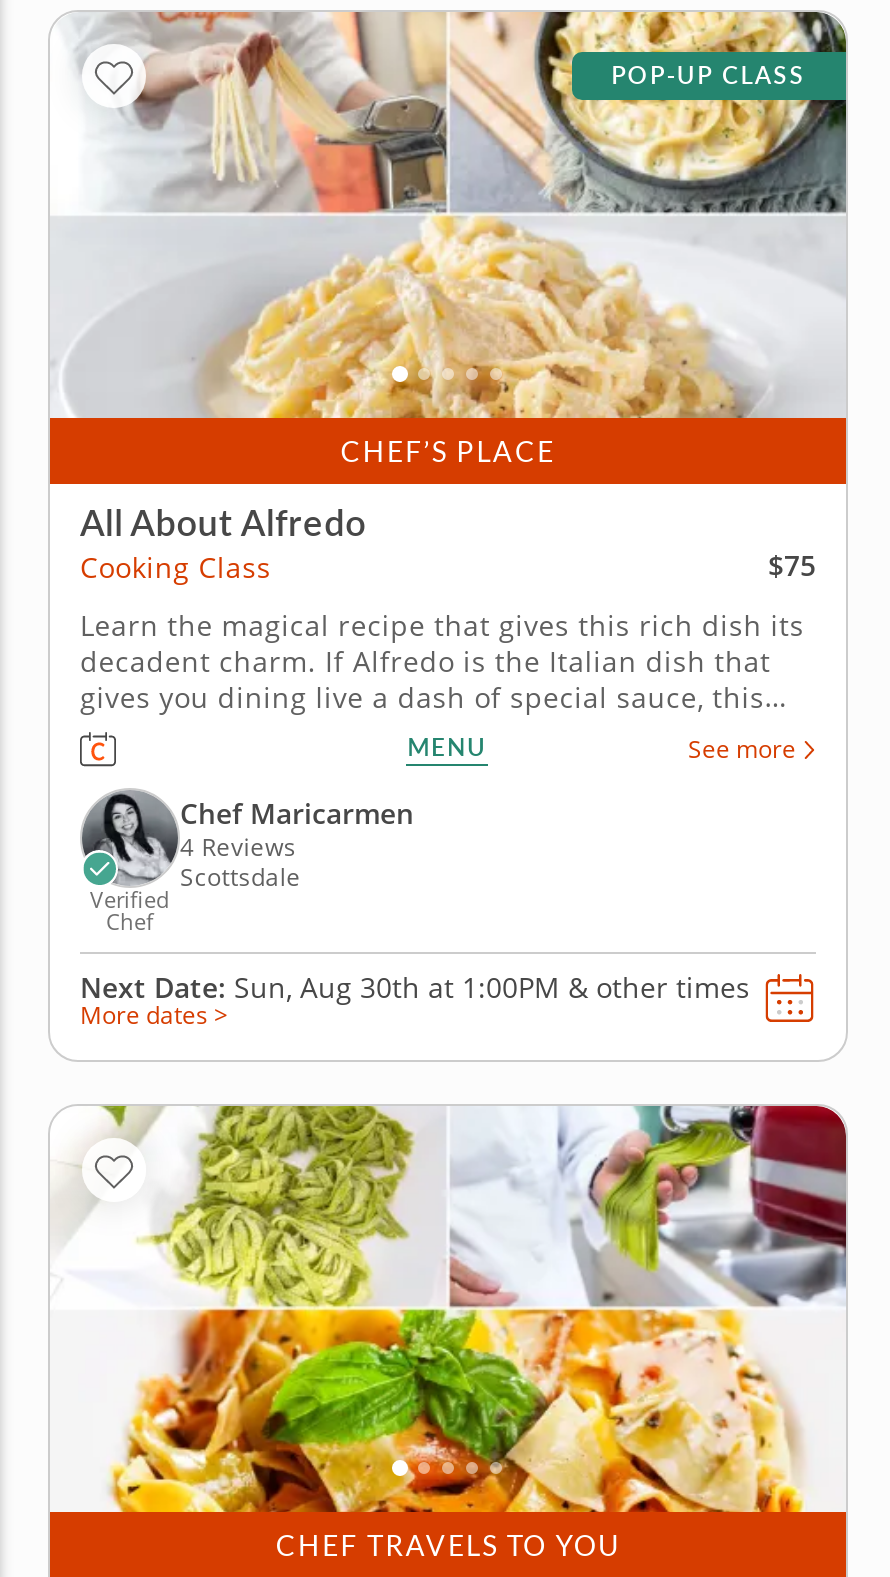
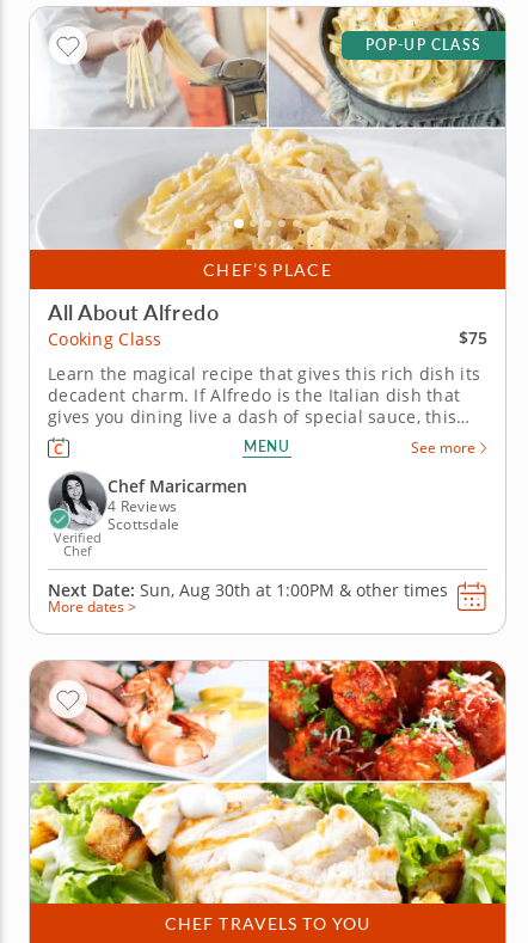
[50,1104,848,1514] [image] -> [29,660,506,905] [image]

